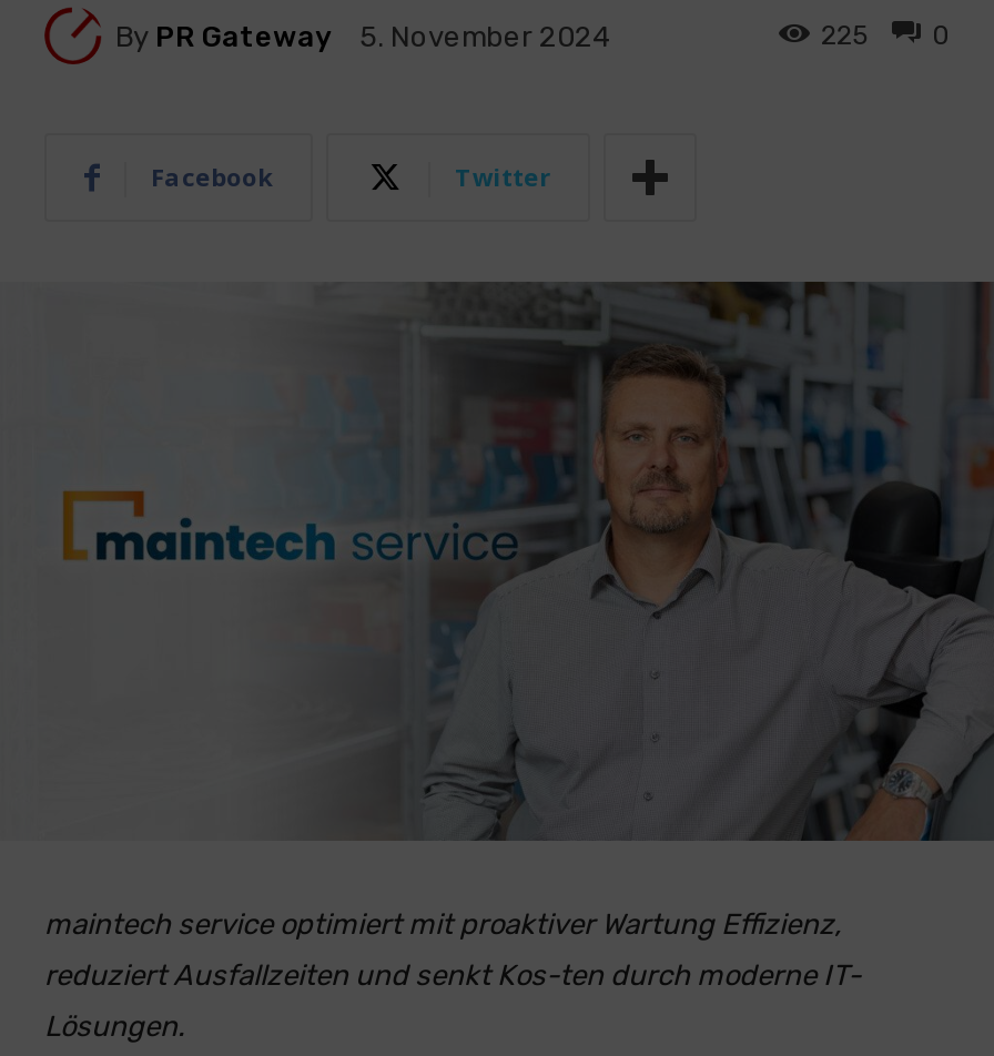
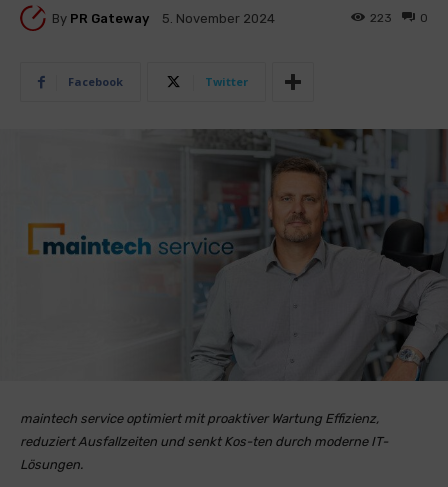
[821,20,870,51] 225 -> [370,11,392,25] 223

